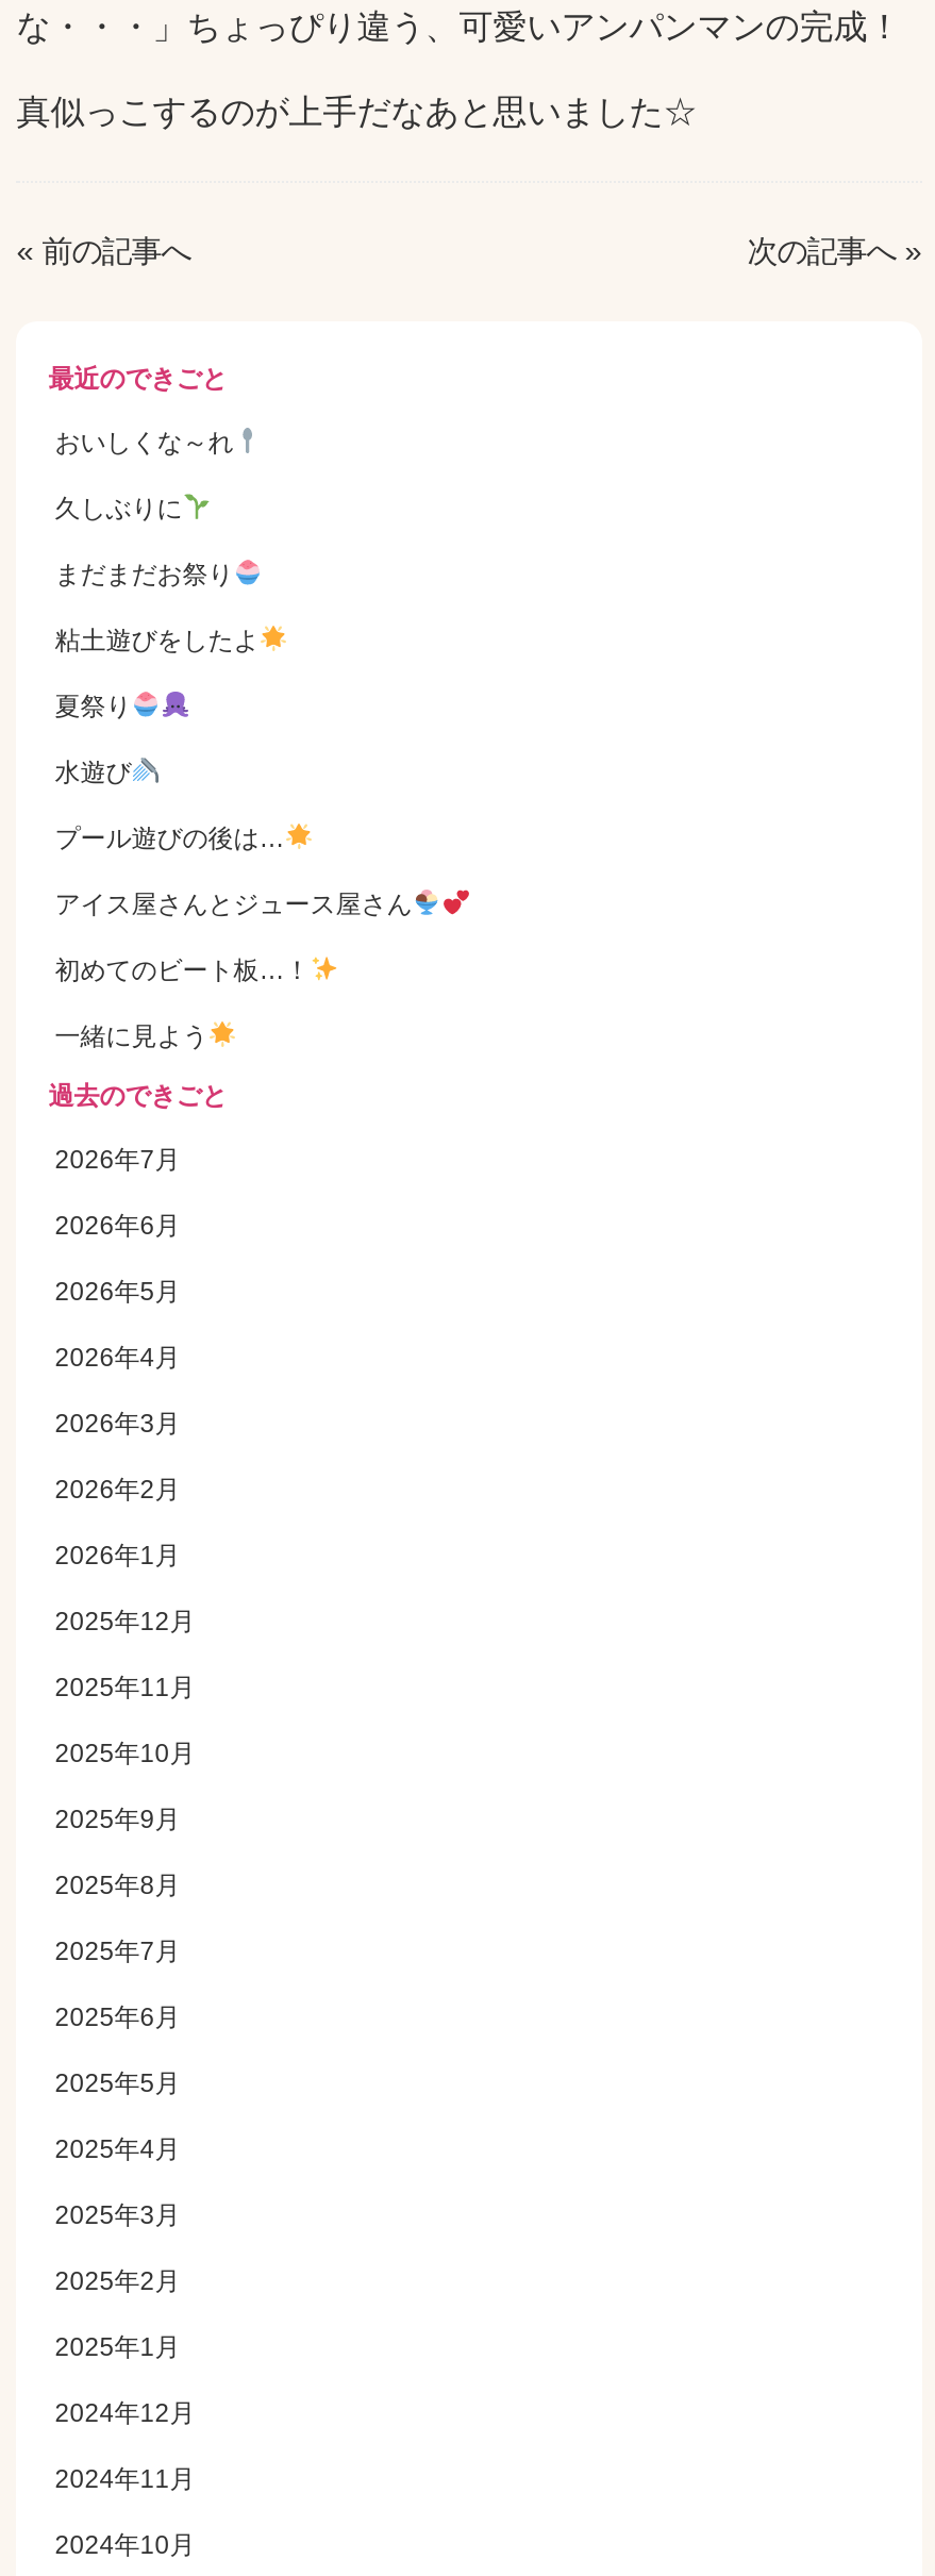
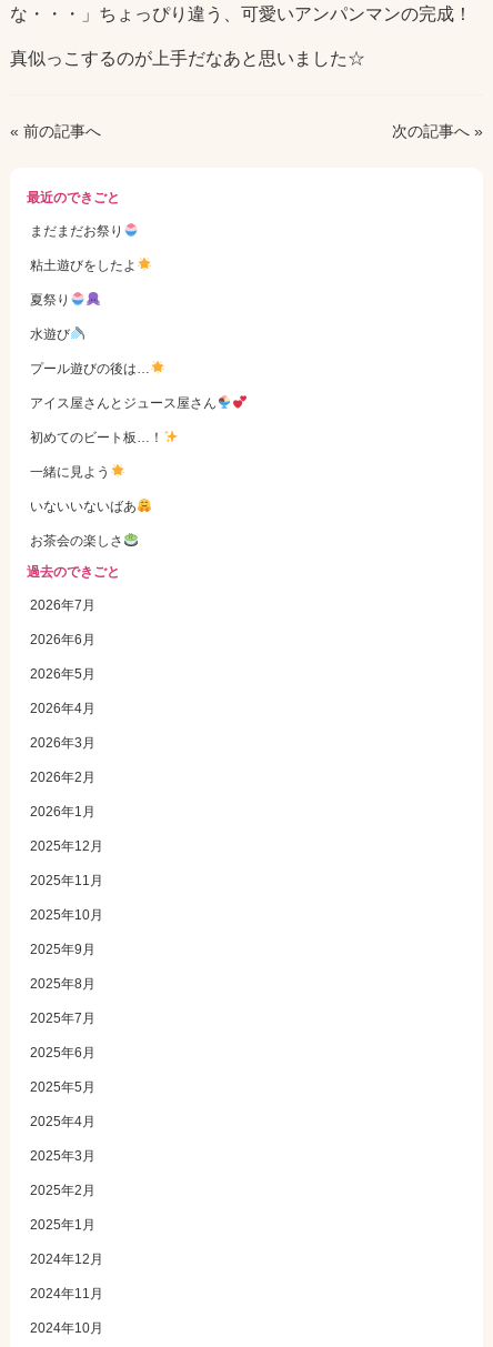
[55,428,233,523] おいしくな～れ | 久しぶりに -> none
moved [55,559,412,1051] -> [30,223,217,480]: まだまだお祭り | 粘土遊びをしたよ | 夏祭り | 水遊び | プール遊びの後は… | アイス屋さんとジュース屋さん | 初めてのビート板…！ | 一緒に見よう
none -> [30,498,137,548] いないいないばあ | お茶会の楽しさ

